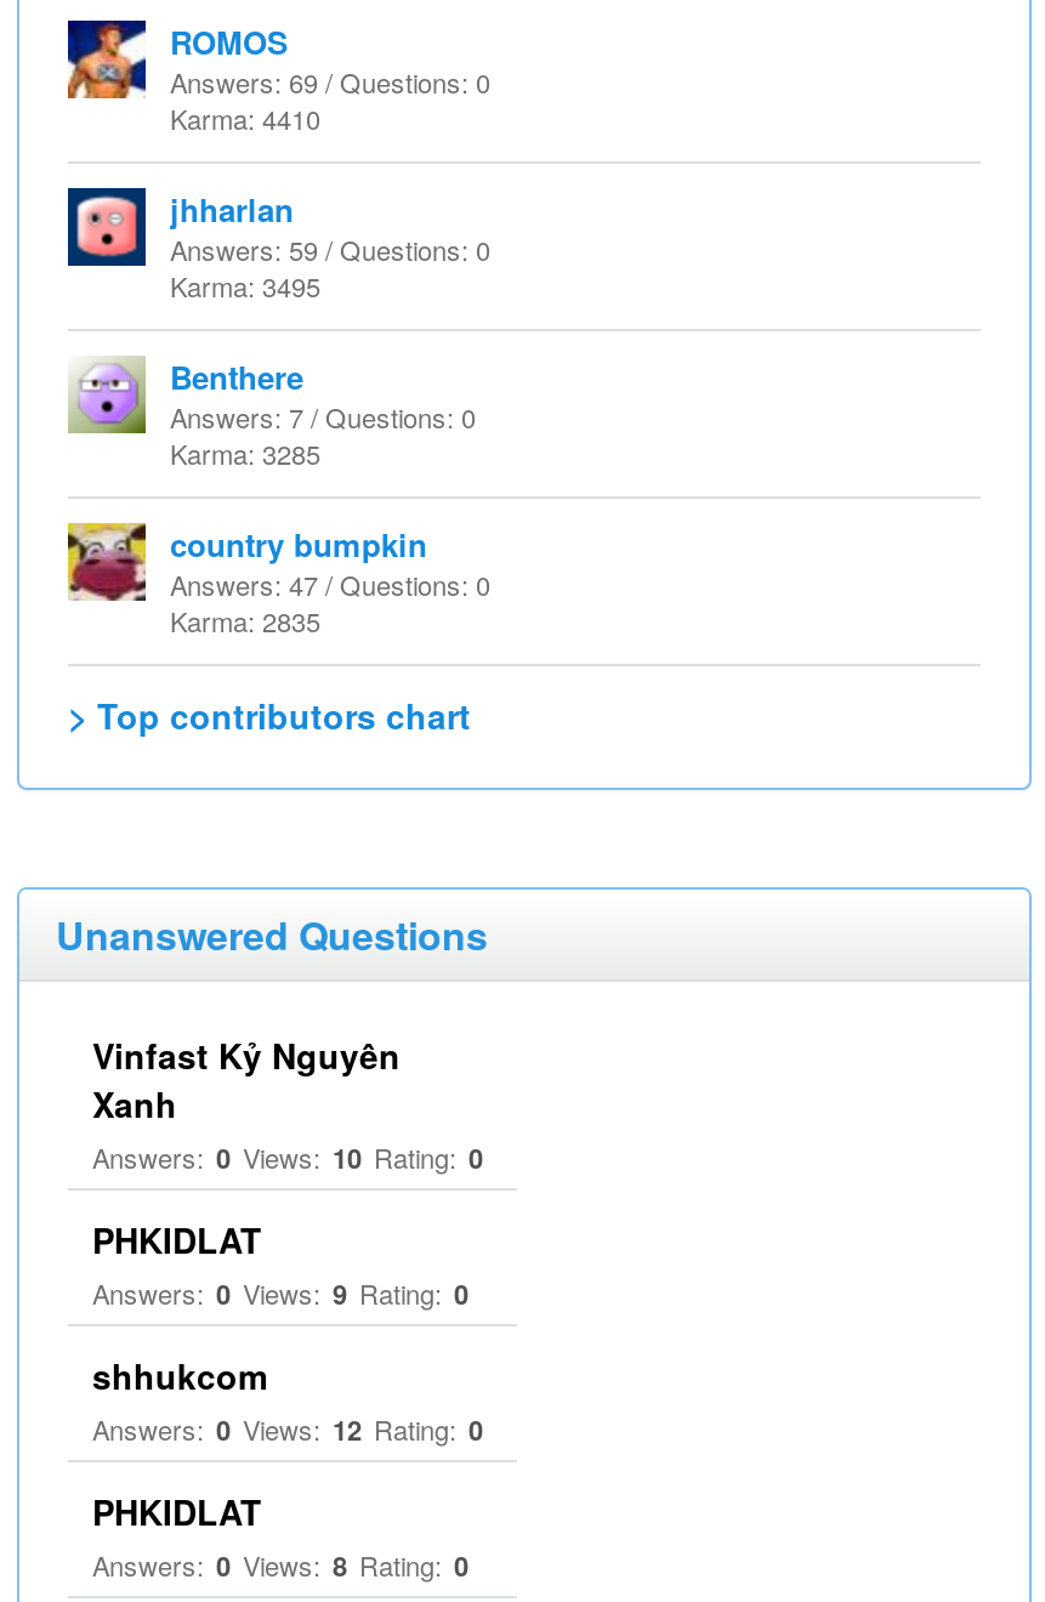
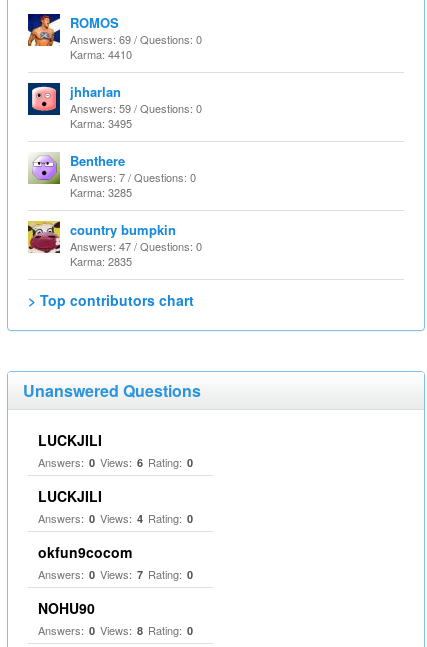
[92,1030,483,1176] Vinfast Kỷ Nguyên | Xanh | Answers: 0 Views: 10 Rating: 0 -> [38,430,193,470] LUCKJILI | Answers: 0 Views: 6 Rating: 0
[92,1215,468,1312] PHKIDLAT | Answers: 0 Views: 9 Rating: 0 -> [38,486,193,526] LUCKJILI | Answers: 0 Views: 4 Rating: 0
[92,1351,483,1448] shhukcom | Answers: 0 Views: 12 Rating: 0 -> [38,542,193,582] okfun9cocom | Answers: 0 Views: 7 Rating: 0
[92,1487,262,1535] PHKIDLAT -> [38,598,95,618] NOHU90

